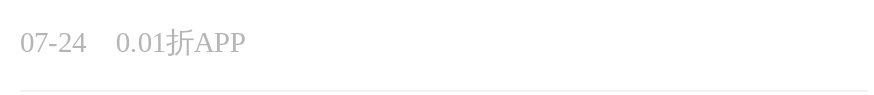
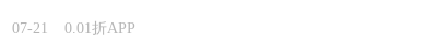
[20,26,246,58] 07-24 0.01折APP -> [12,19,135,36] 07-21 0.01折APP

